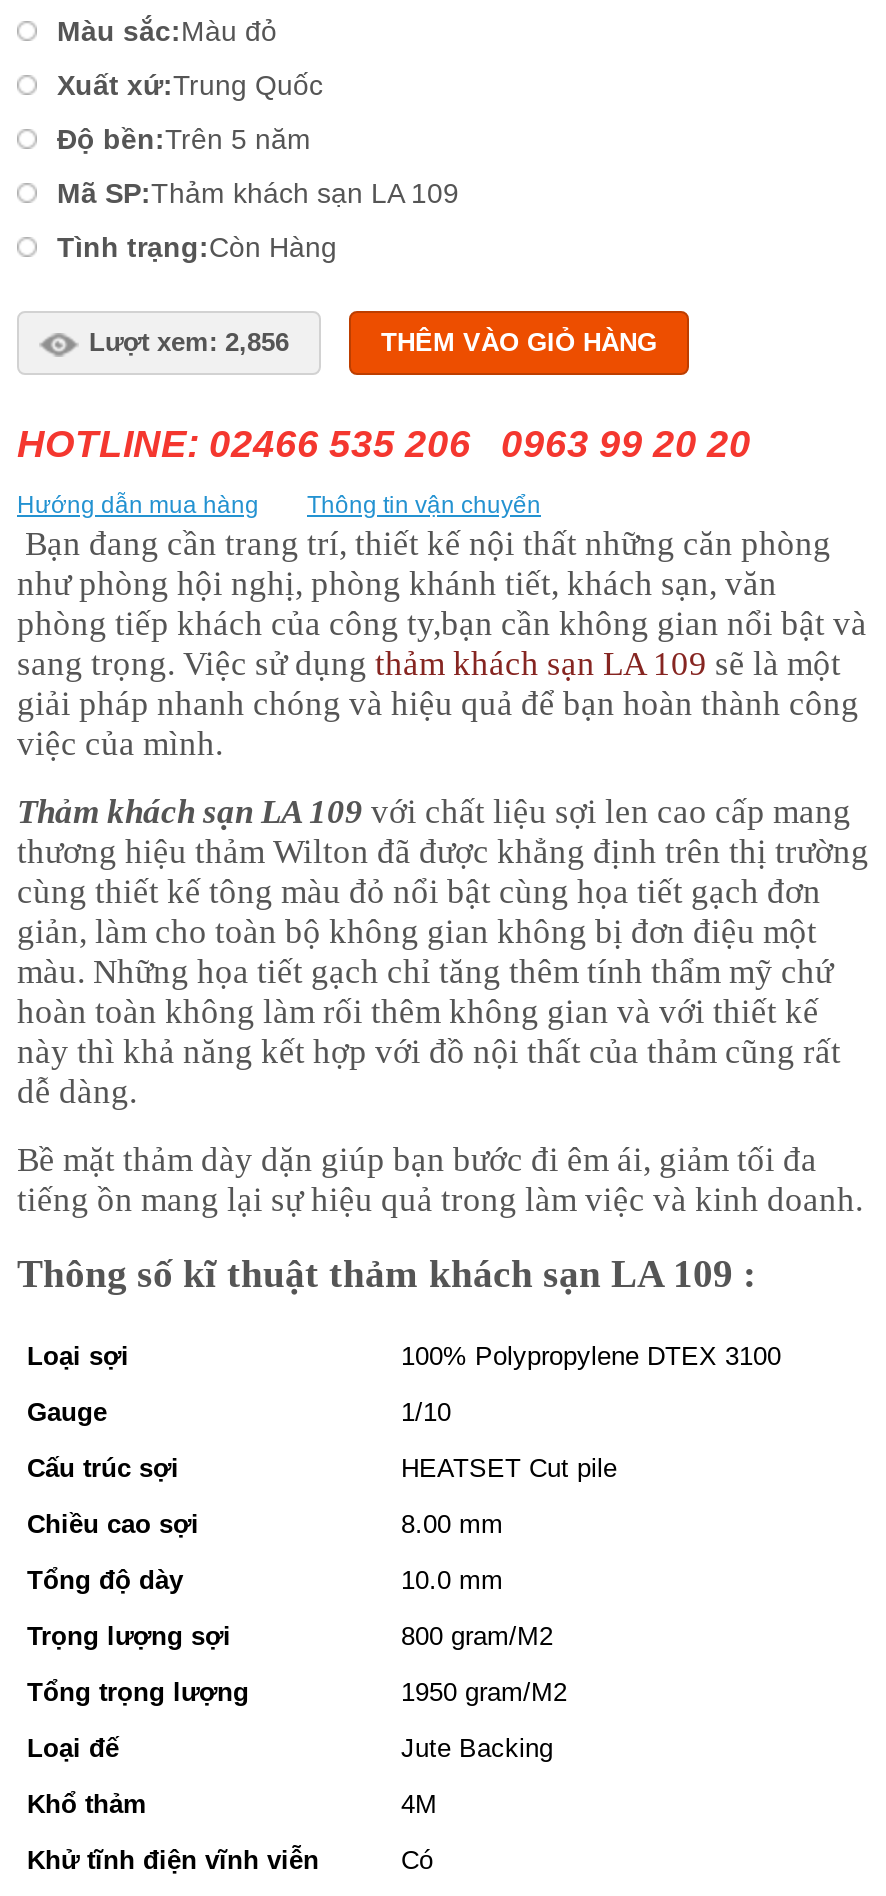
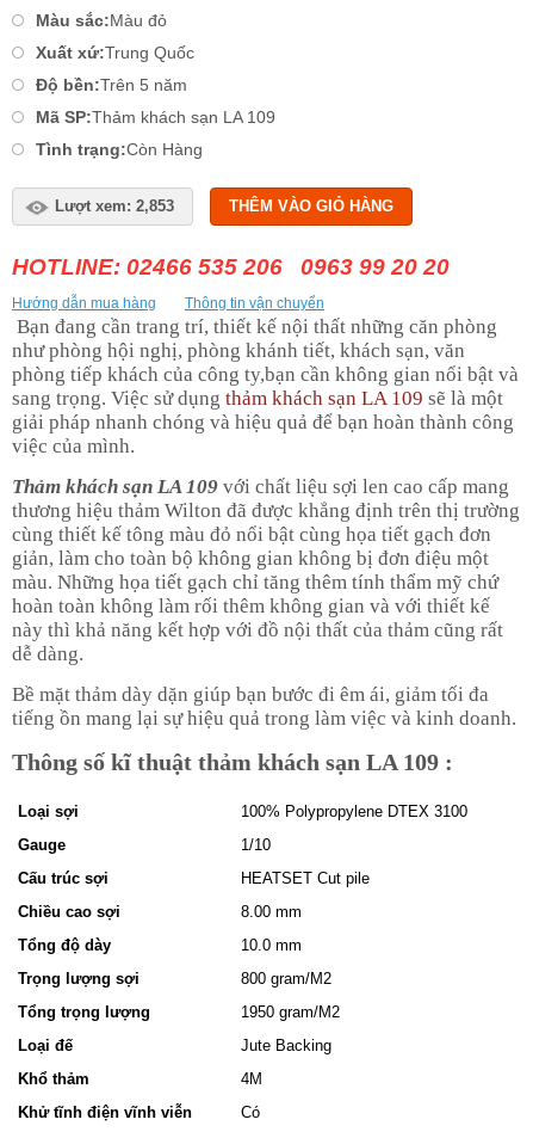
[89,327,289,357] Lượt xem: 2,856 -> [55,197,174,215] Lượt xem: 2,853

